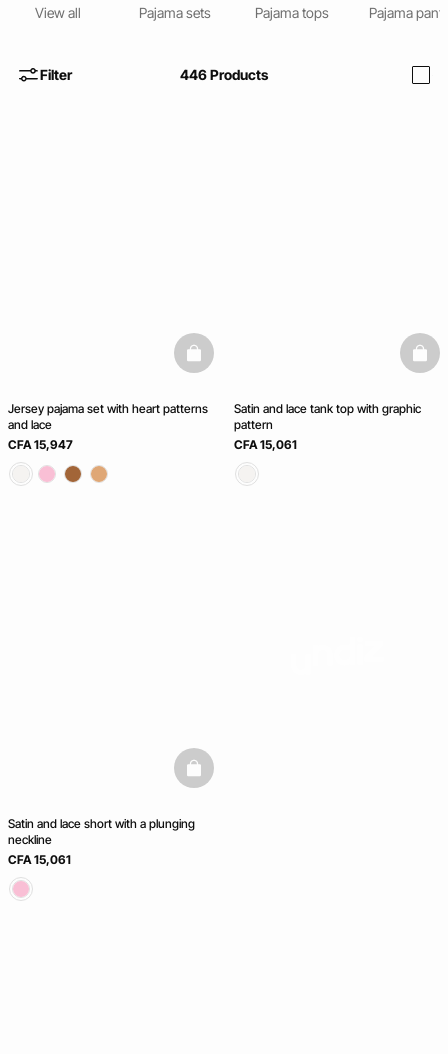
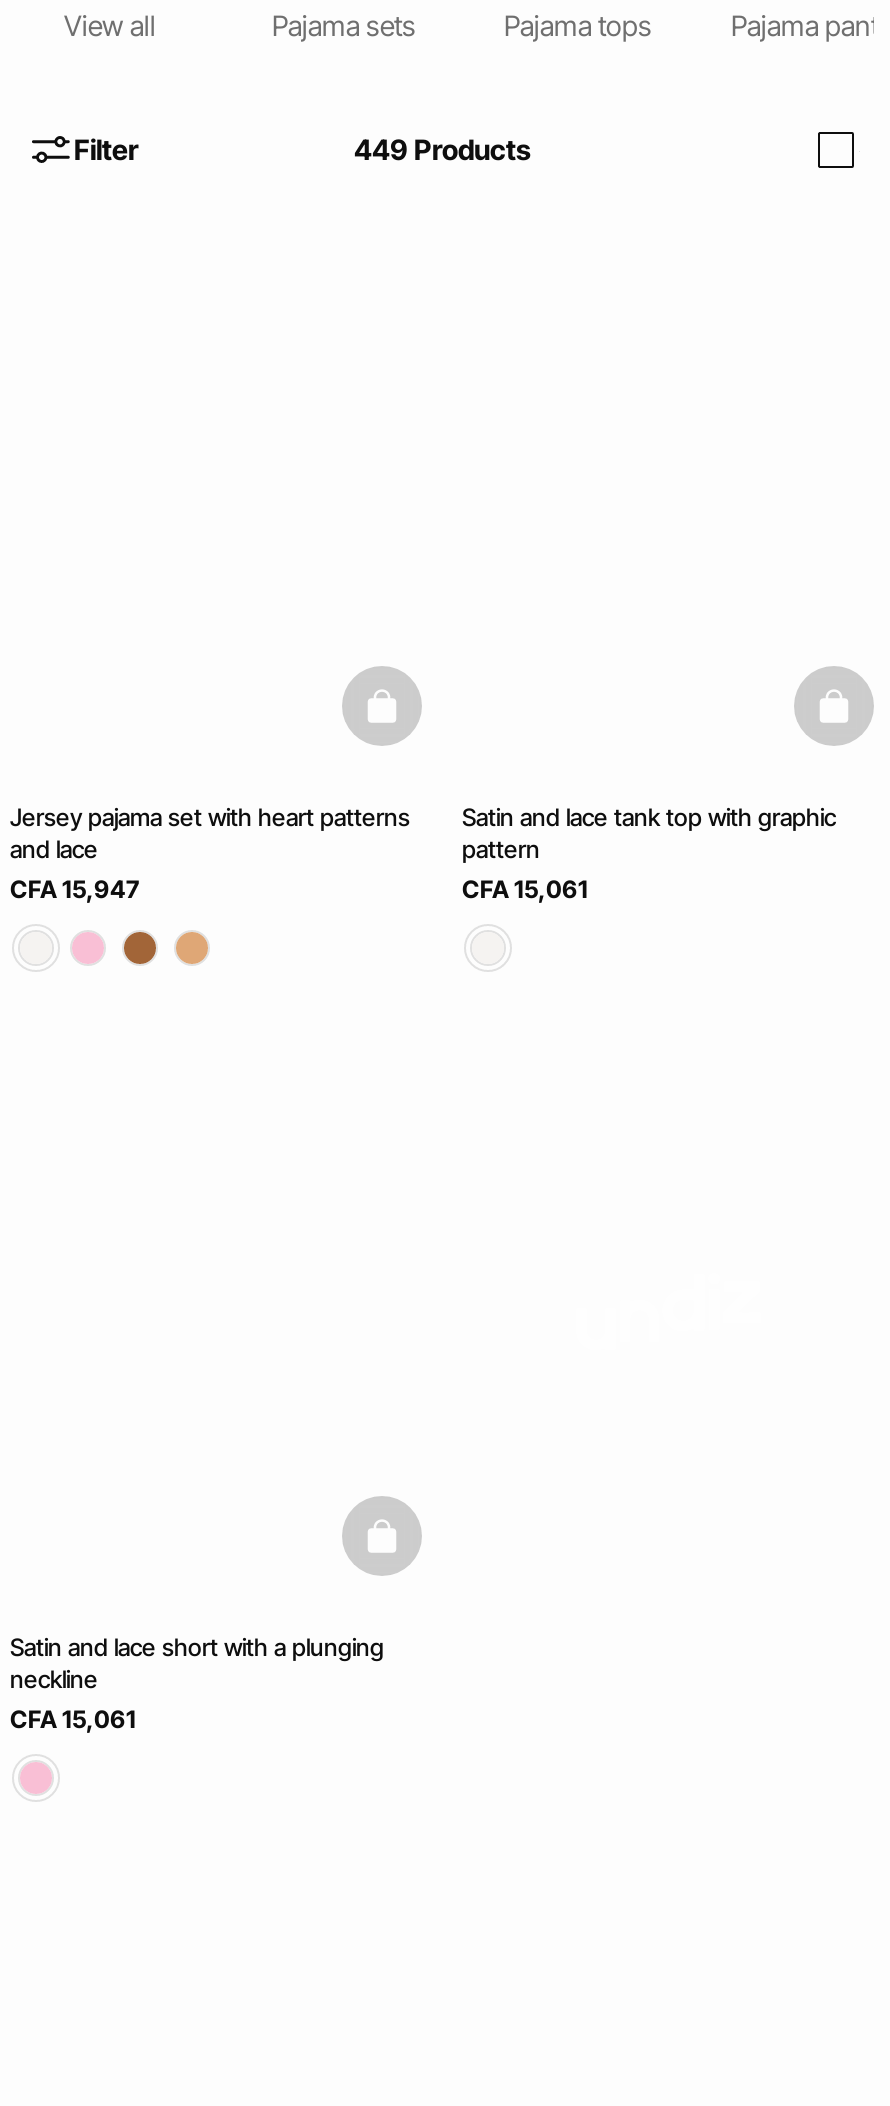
[180,66,268,83] 446 Products -> [354,132,530,166] 449 Products

